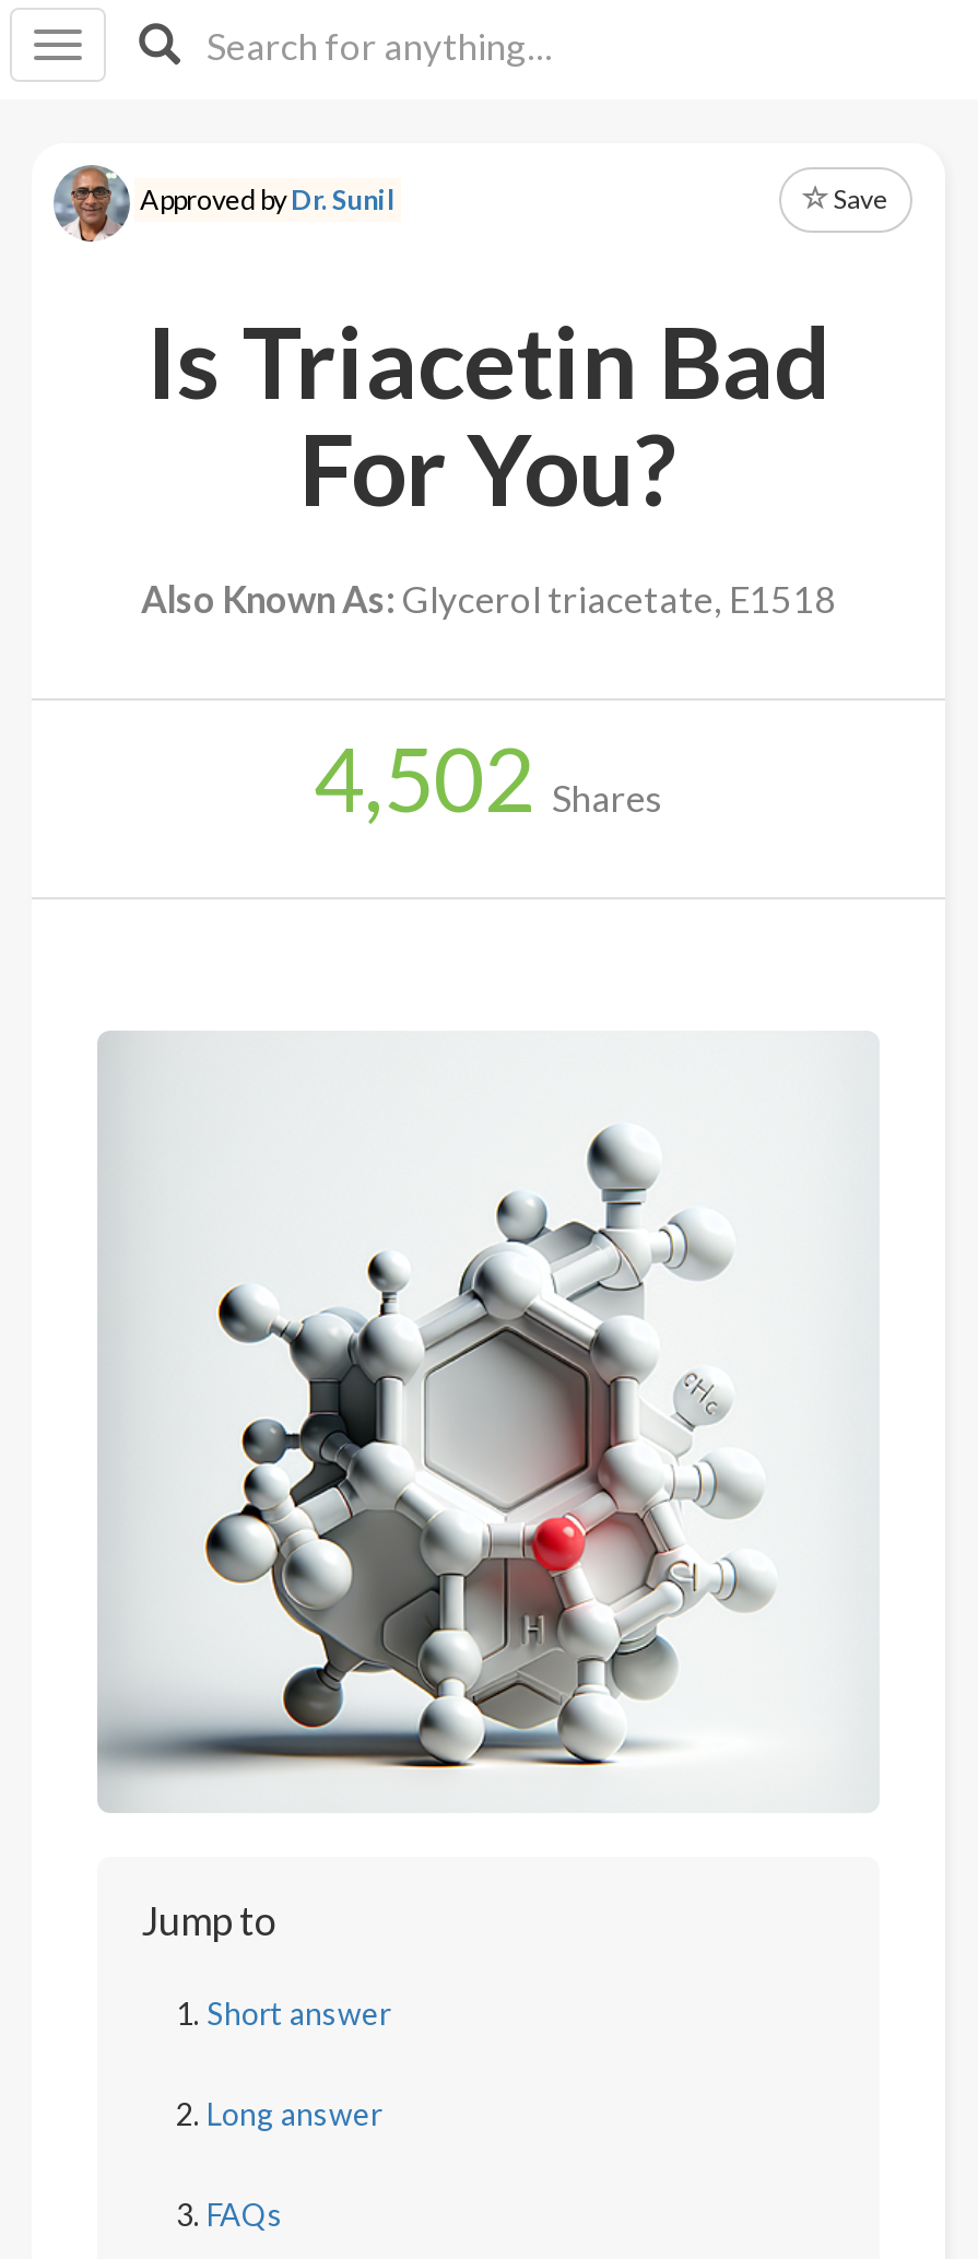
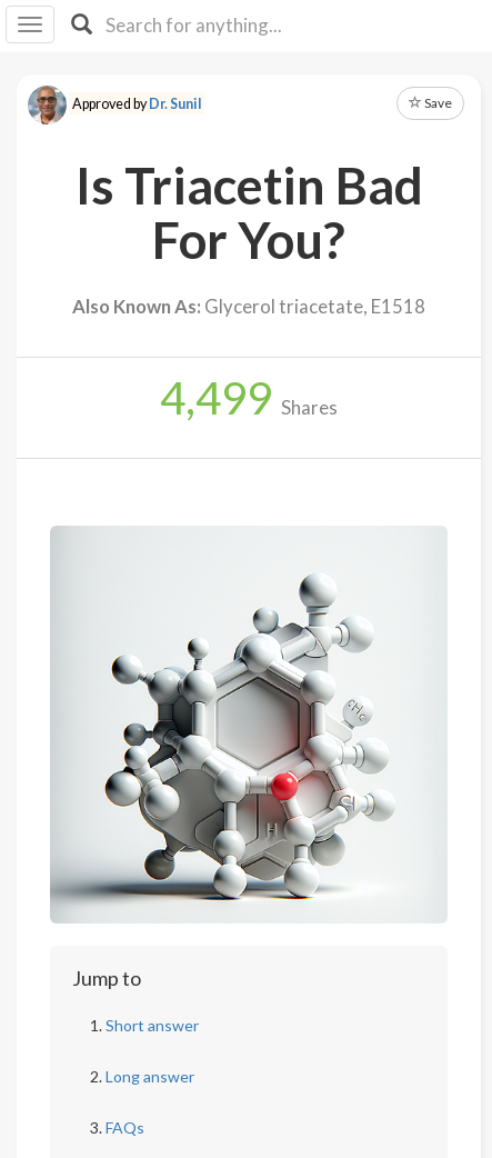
[314,725,663,832] 4,502 Shares -> [160,370,338,425] 4,499 Shares

